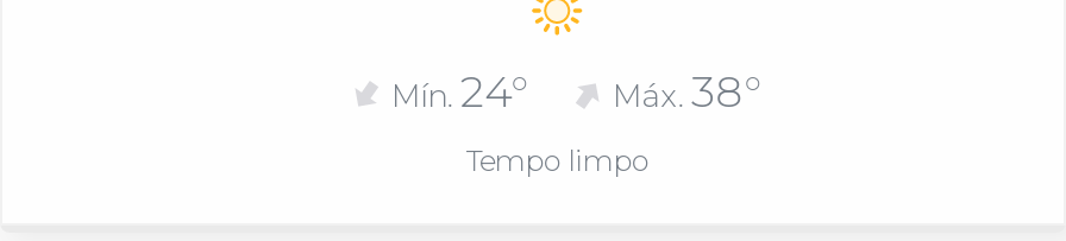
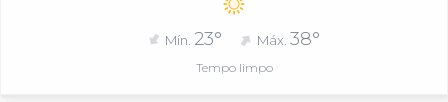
[392,66,763,119] Mín. 24° Máx. 38° -> [165,28,320,50] Mín. 23° Máx. 38°

